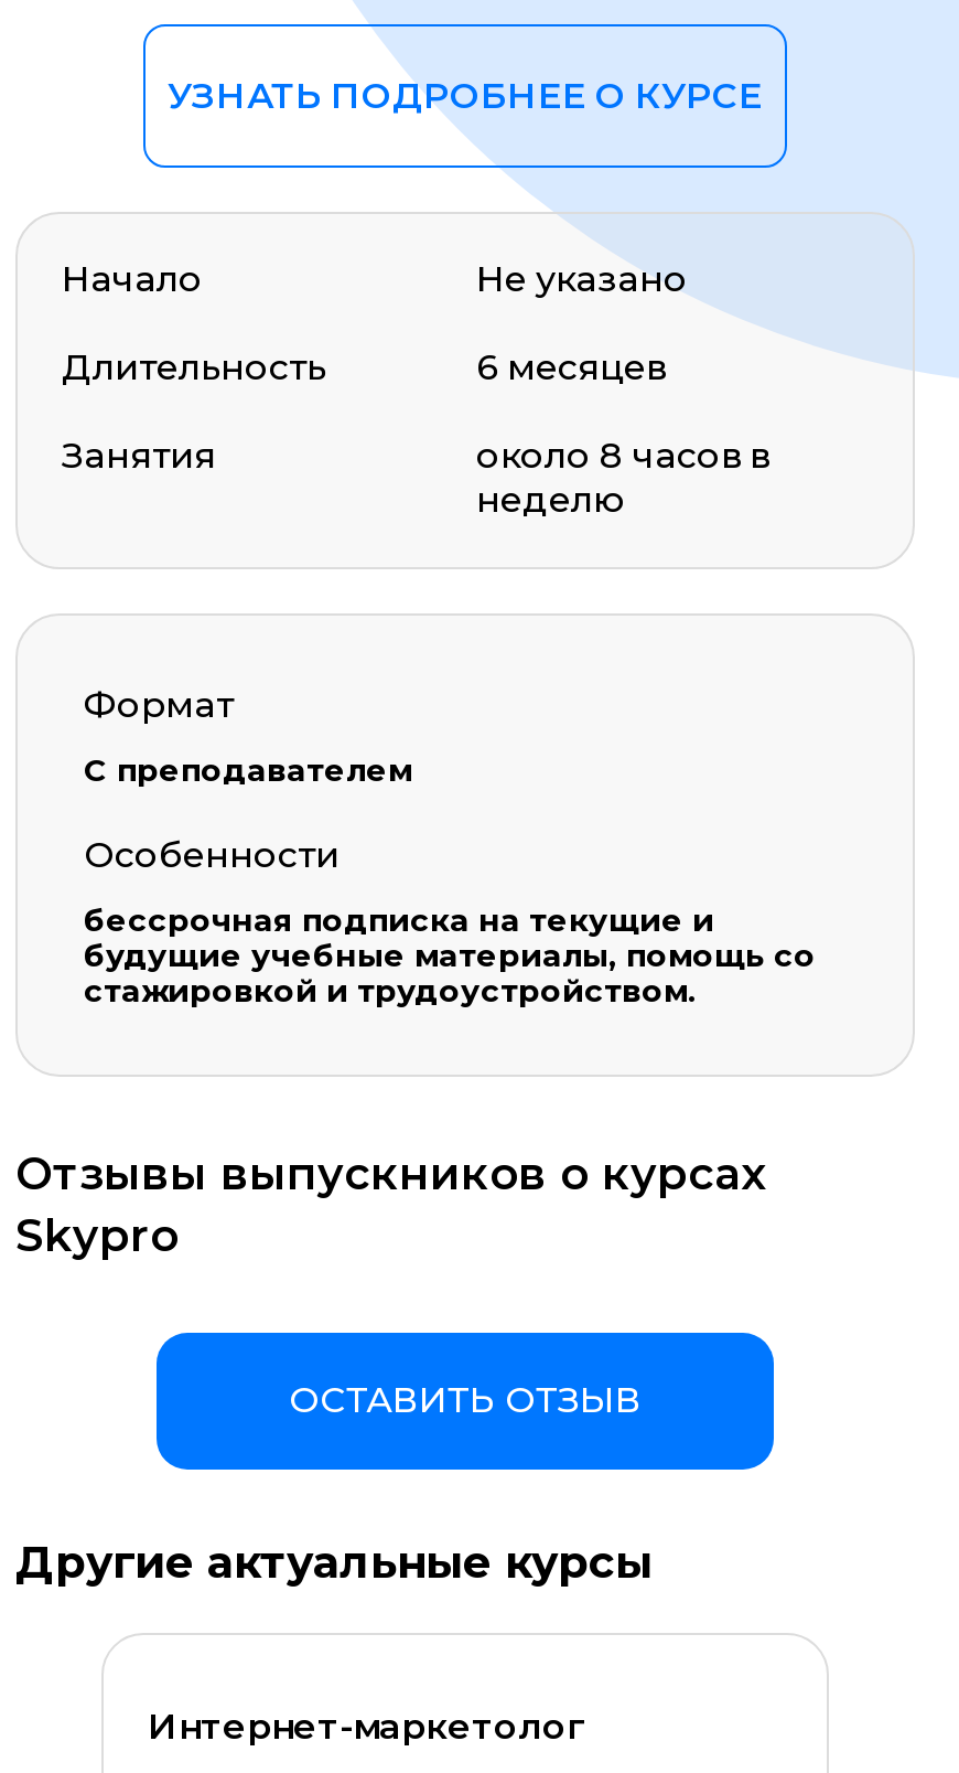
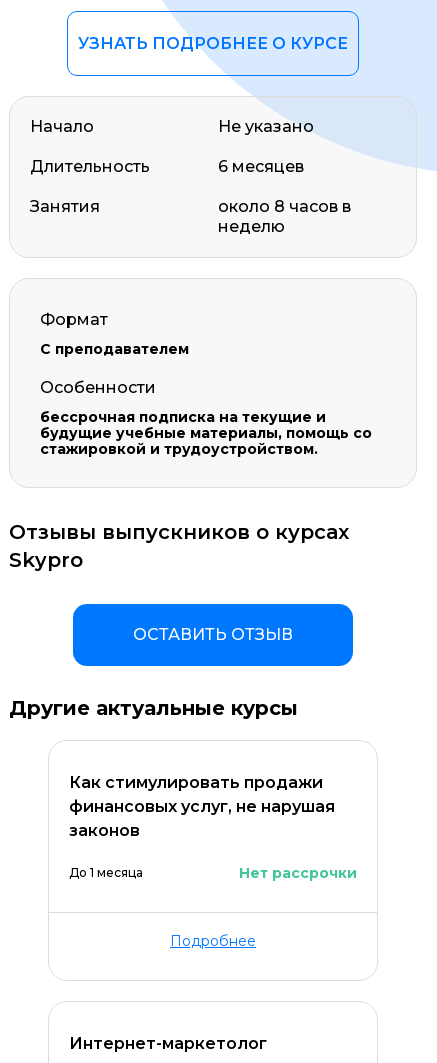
none -> [69,773,357,882] Как стимулировать продажи | финансовых услуг, не нарушая | законов | До 1 месяца | Нет рассрочки
none -> [170,932,256,950] Подробнее

